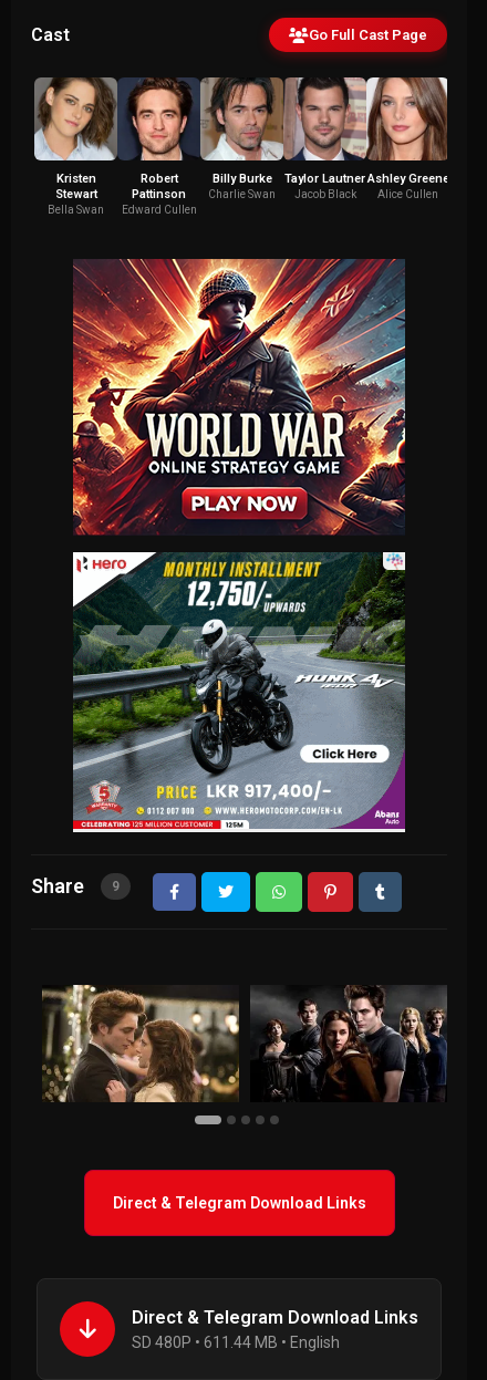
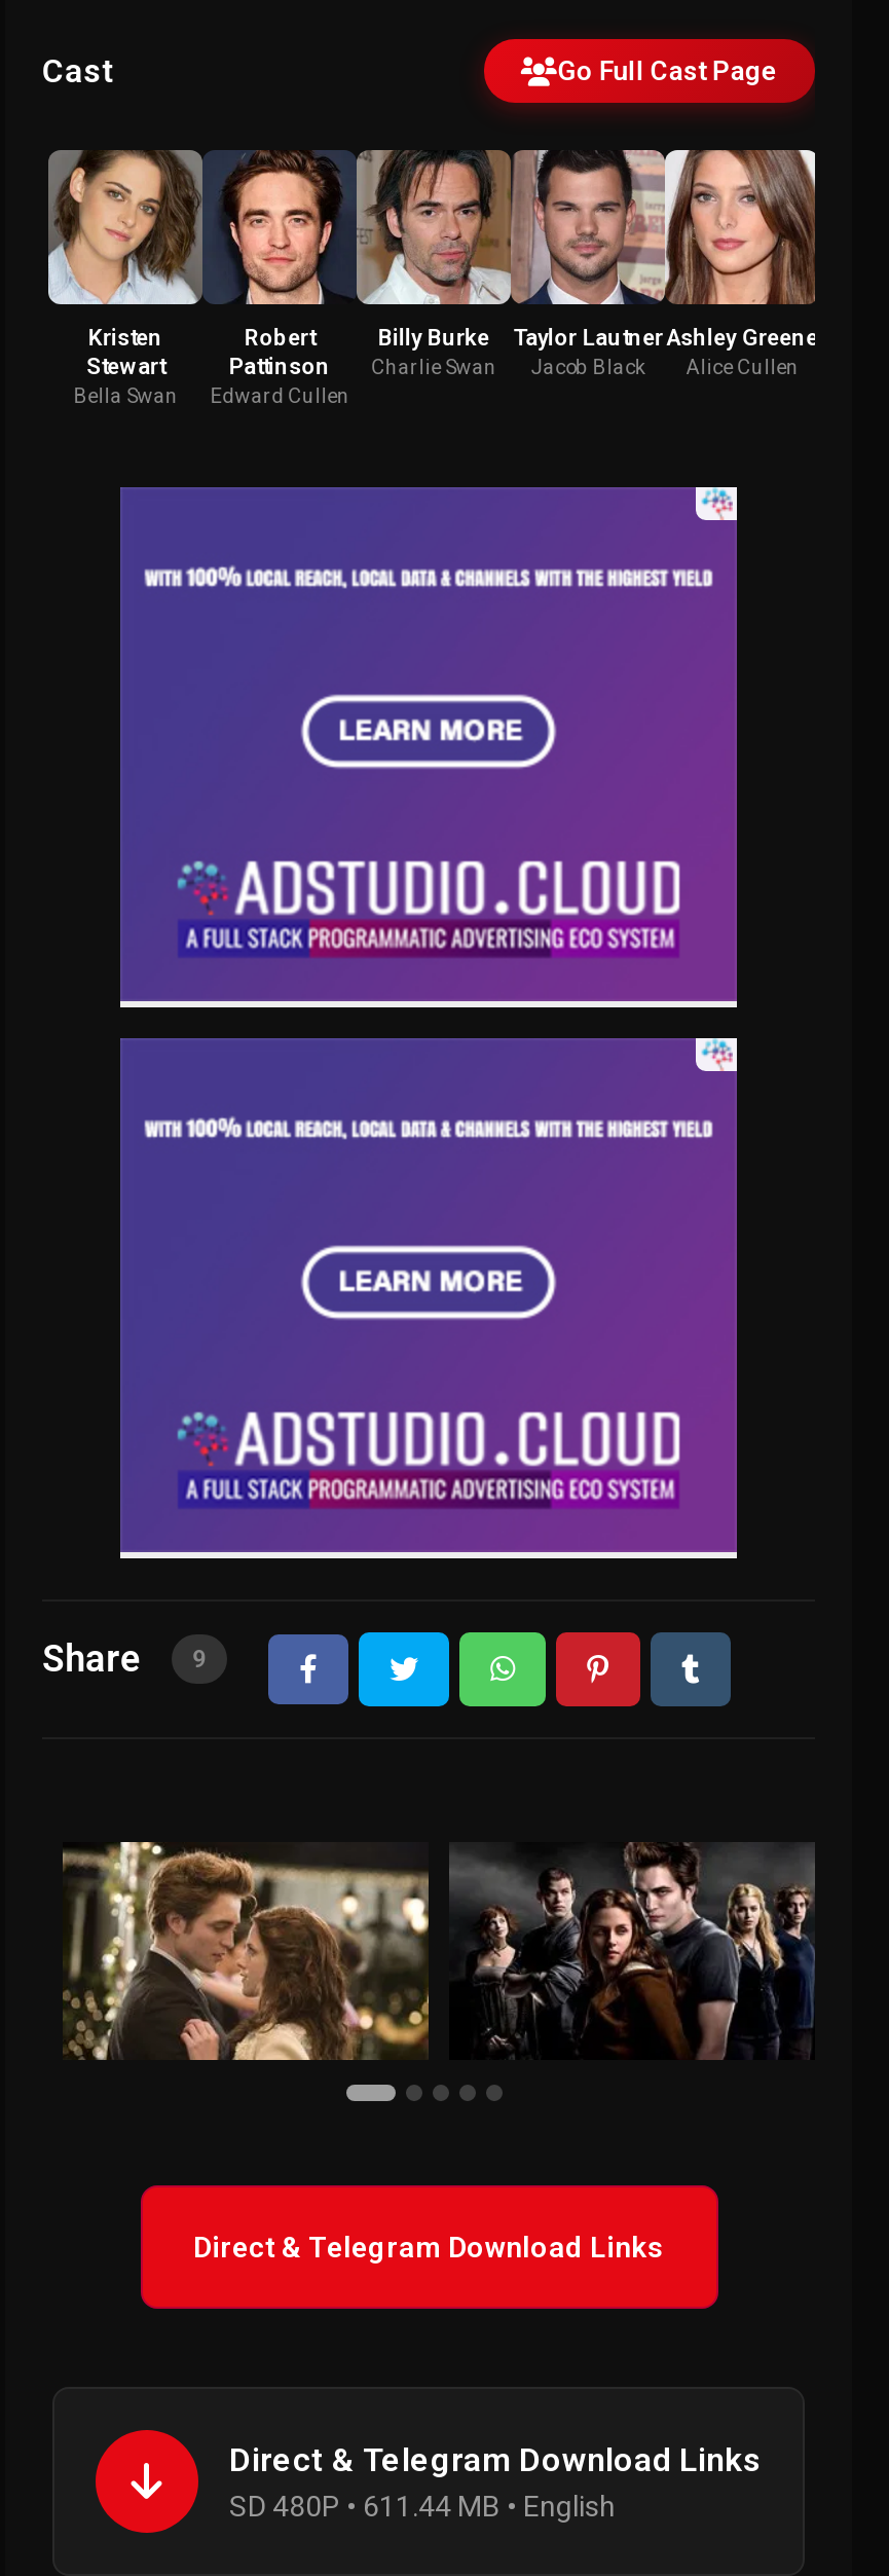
[72,258,406,536] [image] -> [118,485,739,1009] [image]
[72,551,405,830] [image] -> [118,1038,739,1554] [image]

